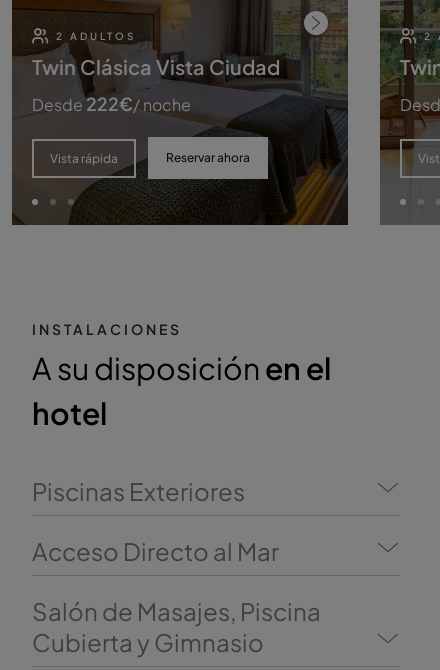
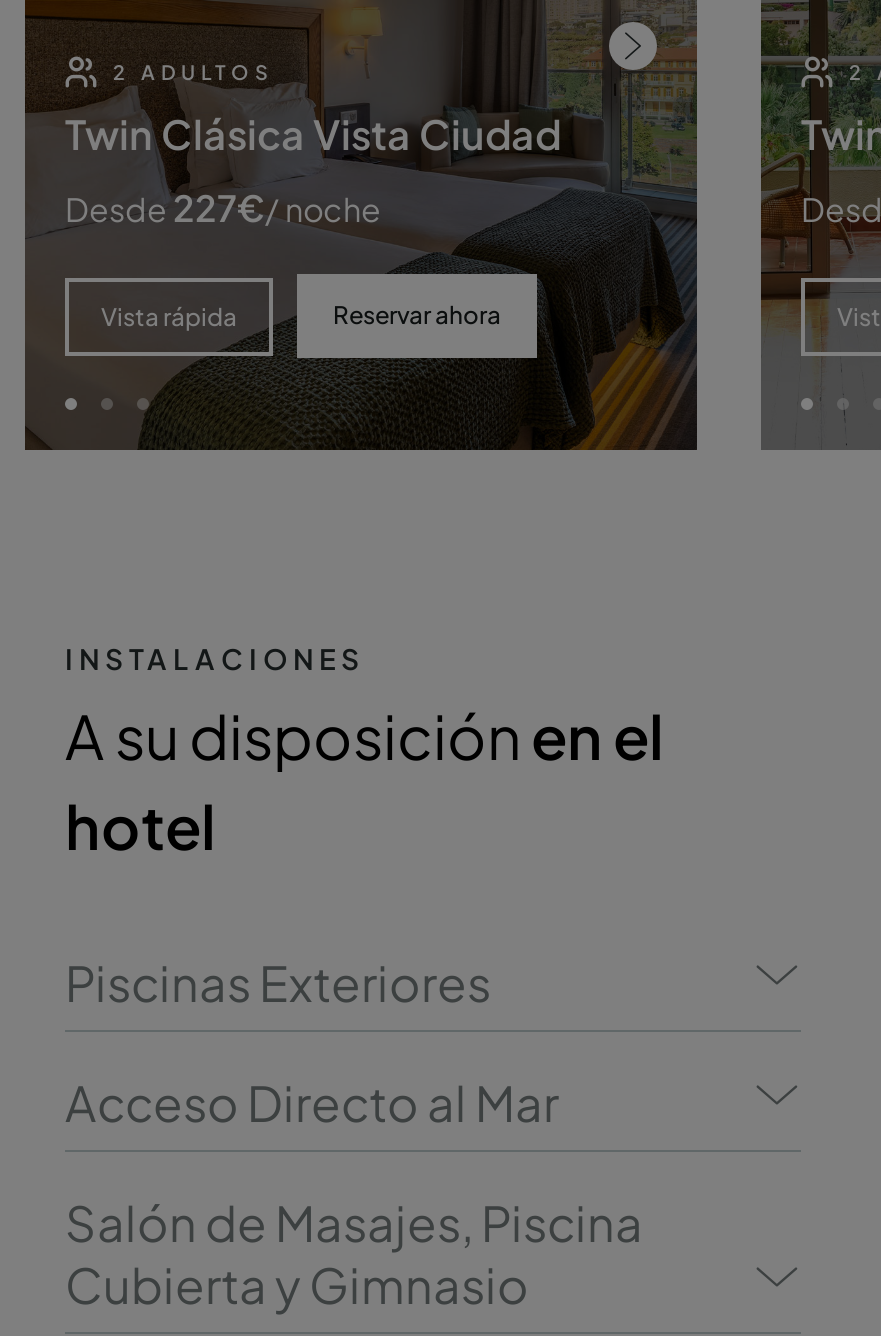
[32,92,191,115] Desde 222€/ noche -> [65,184,381,230] Desde 227€/ noche

